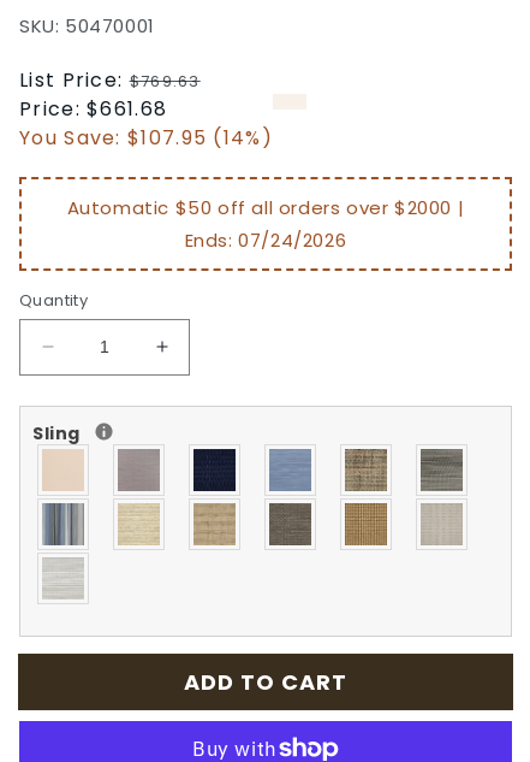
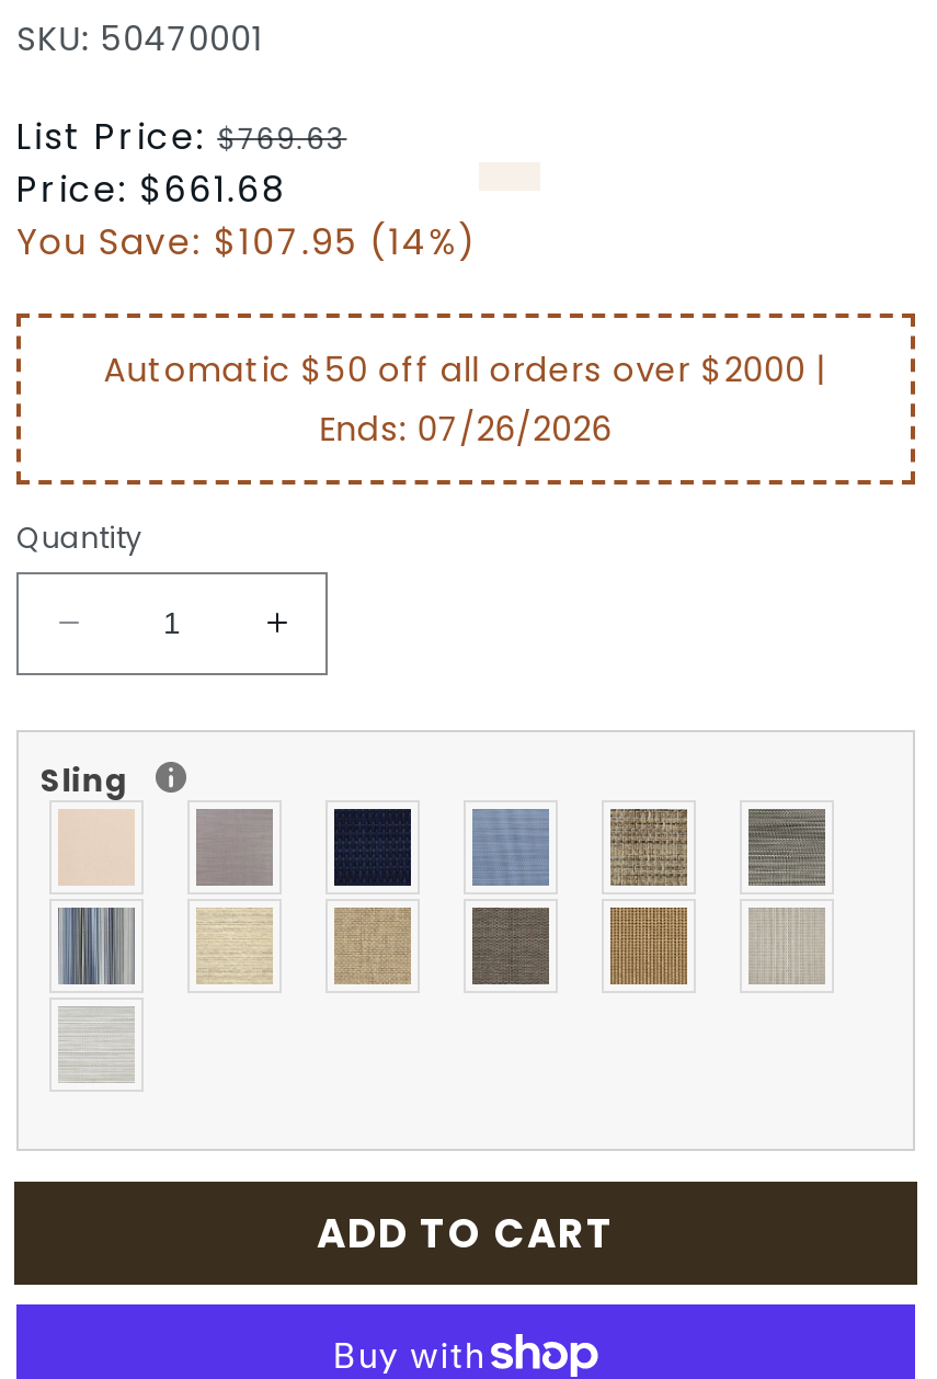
[185,227,346,252] Ends: 07/24/2026 -> [319,405,612,451] Ends: 07/26/2026

